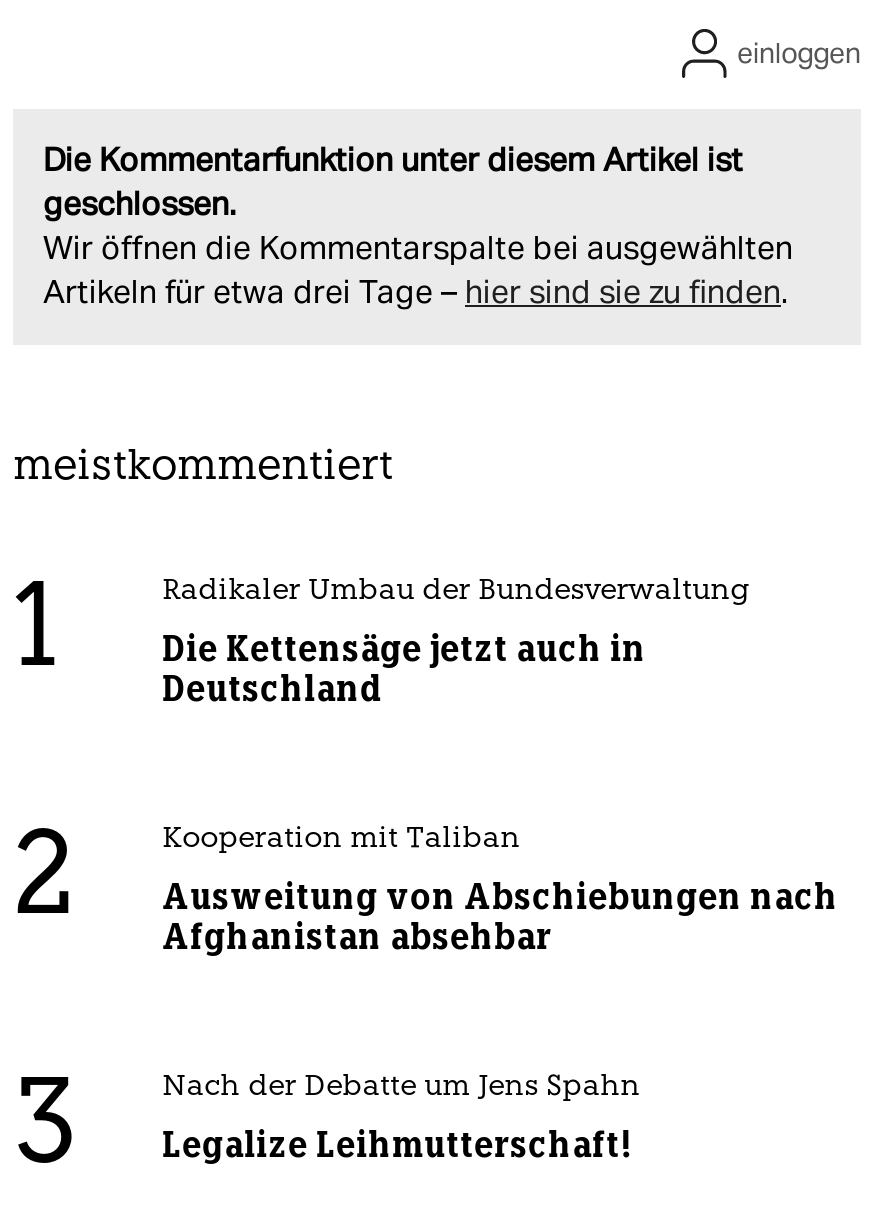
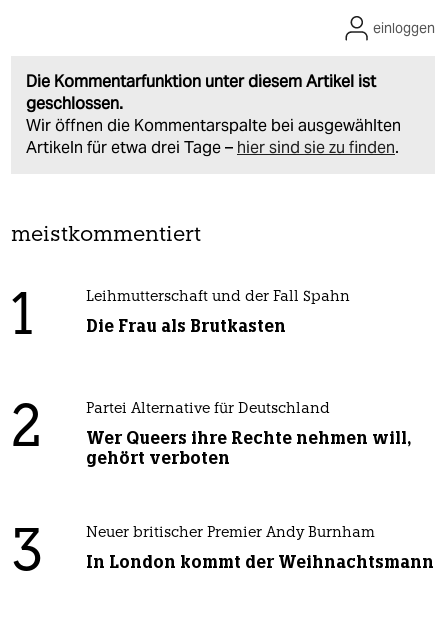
[162,577,750,607] Radikaler Umbau der Bundesverwaltung -> [86,290,350,305] Leihmutterschaft und der Fall Spahn
[162,627,646,711] Die Kettensäge jetzt auch in | Deutschland -> [86,315,286,337] Die Frau als Brutkasten
[162,825,520,855] Kooperation mit Taliban -> [86,402,330,417] Partei Alternative für Deutschland
[162,875,838,959] Ausweitung von Abschiebungen nach | Afghanistan absehbar -> [86,427,411,469] Wer Queers ihre Rechte nehmen will, | gehört verboten
[162,1073,640,1103] Nach der Debatte um Jens Spahn -> [86,526,375,541] Neuer britischer Premier Andy Burnham
[162,1123,630,1167] Legalize Leihmutterschaft! -> [86,551,434,573] In London kommt der Weihnachtsmann

